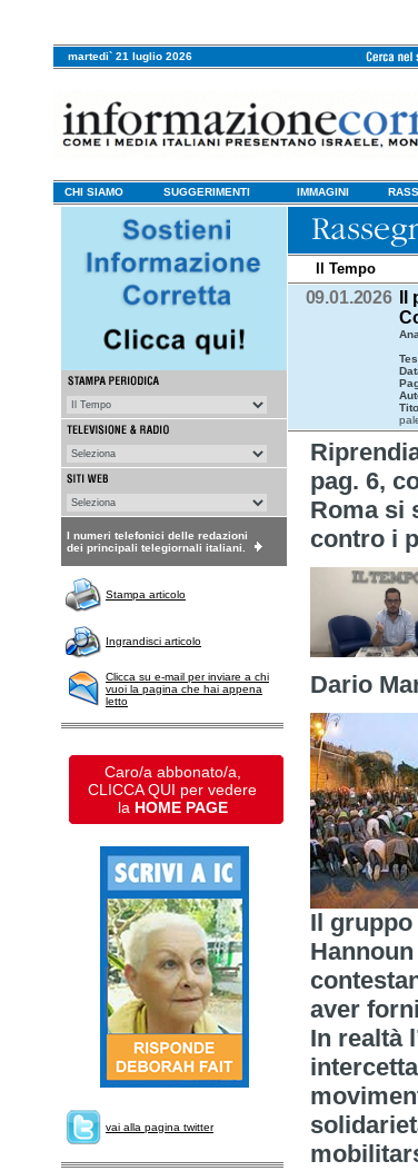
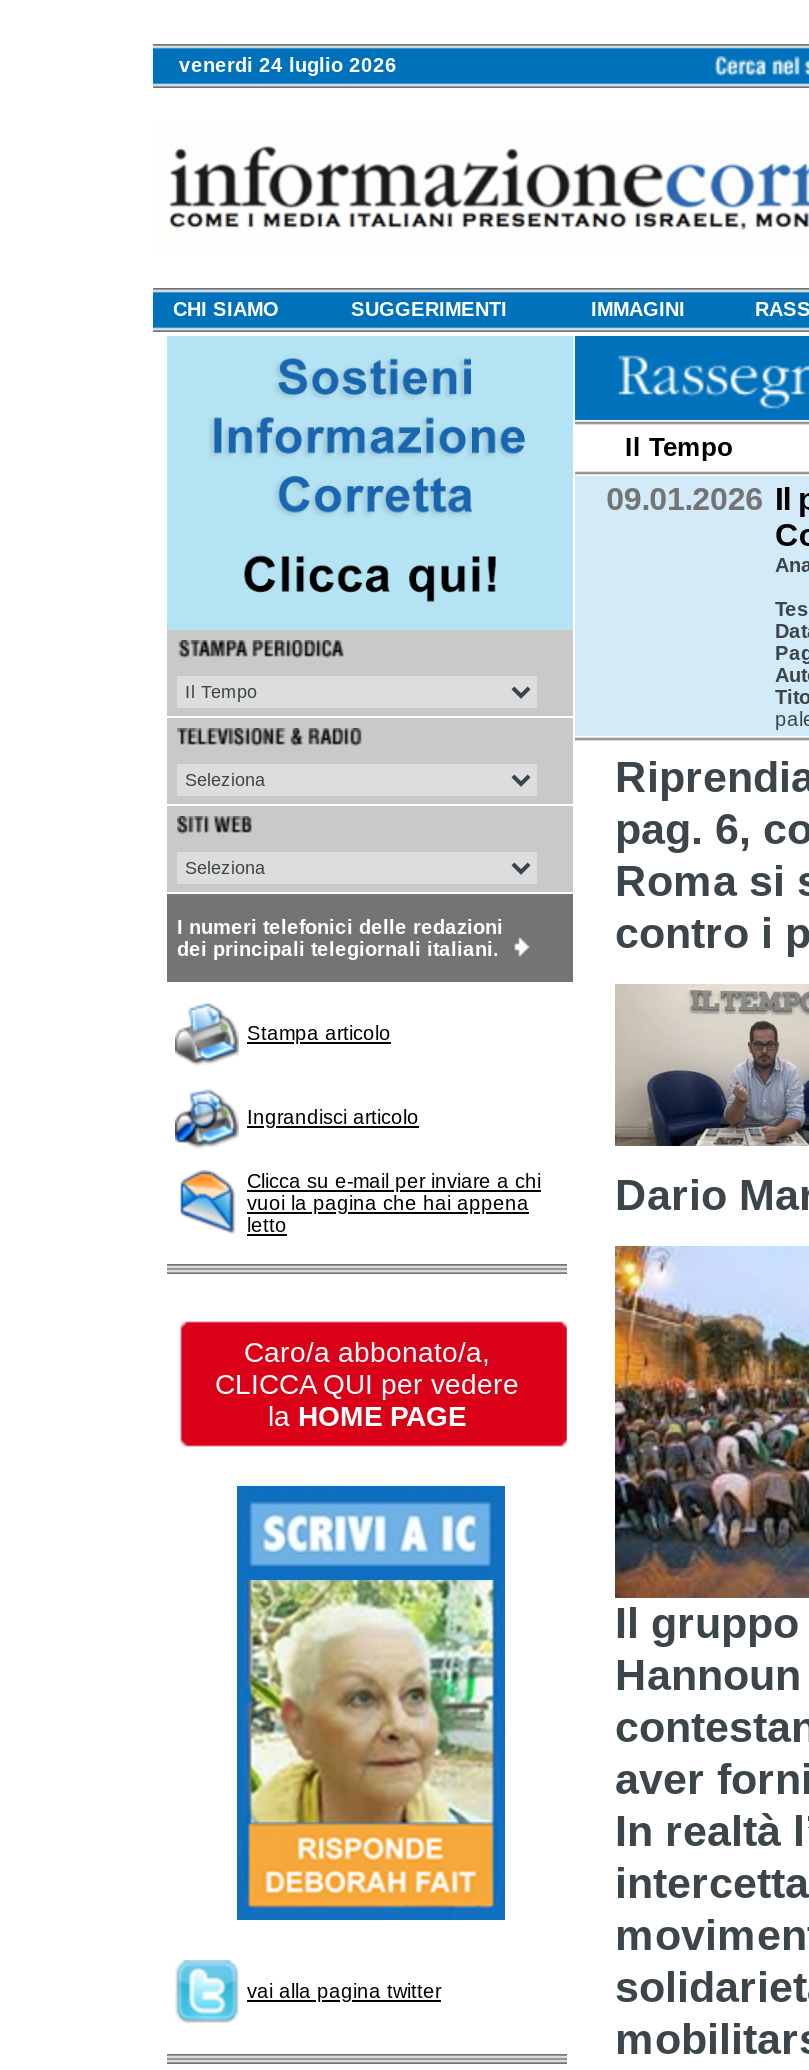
[68,50,192,62] martedi` 21 luglio 2026 -> [179,54,397,76] venerdi 24 luglio 2026

